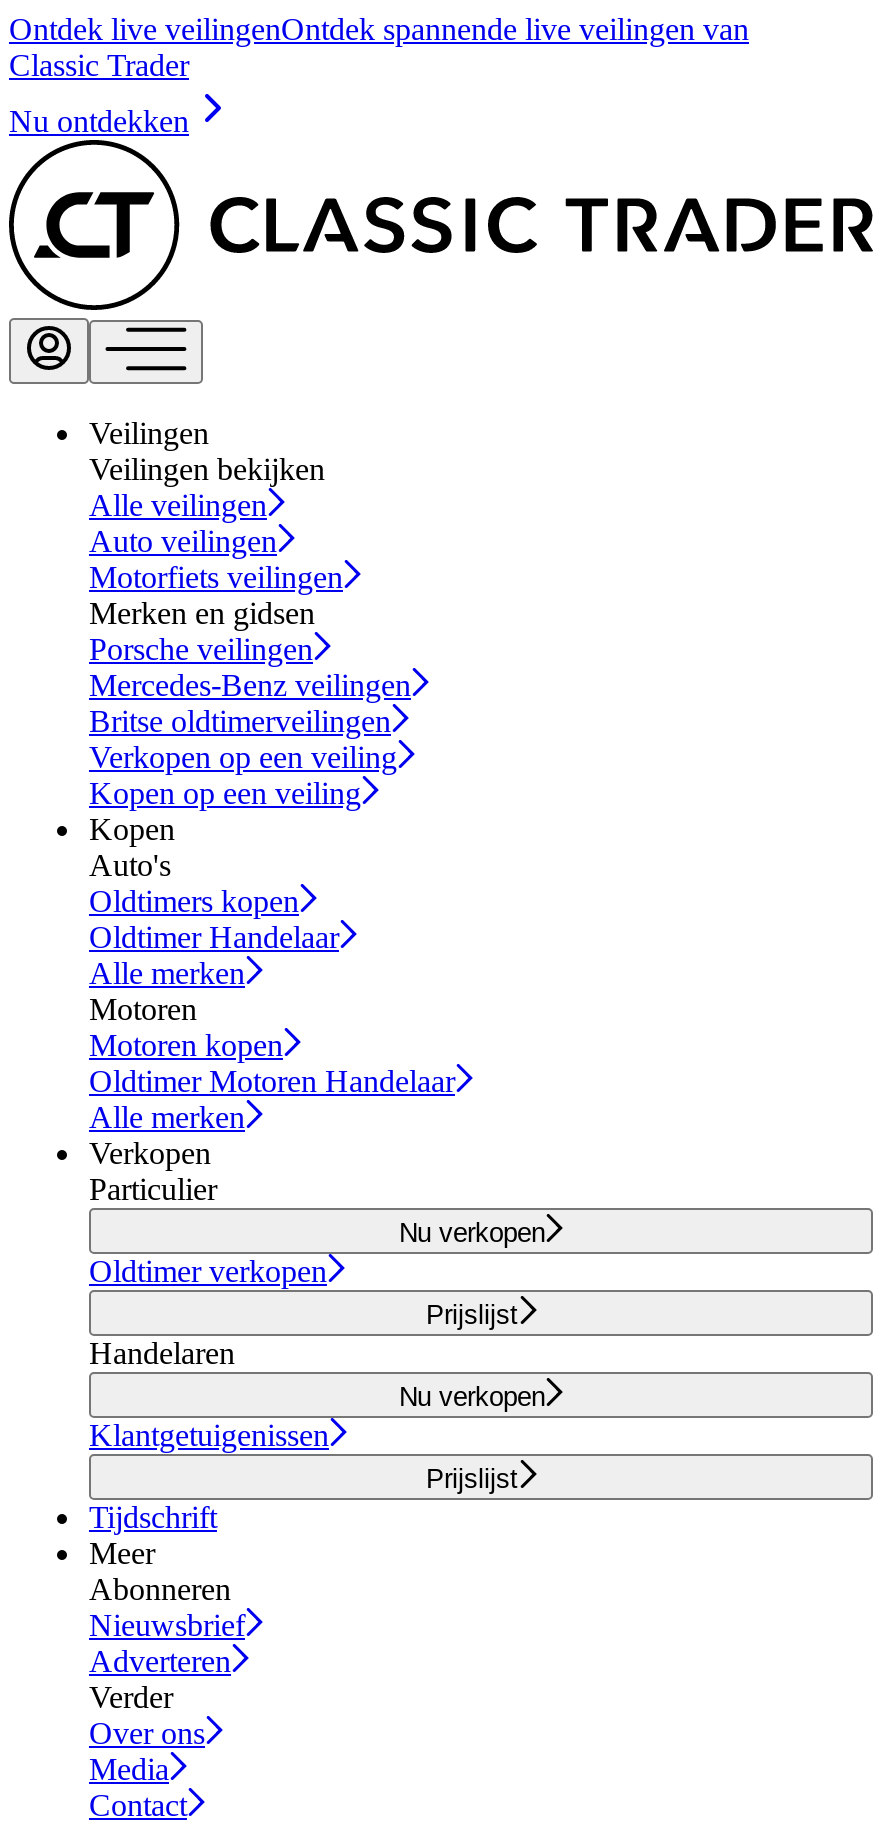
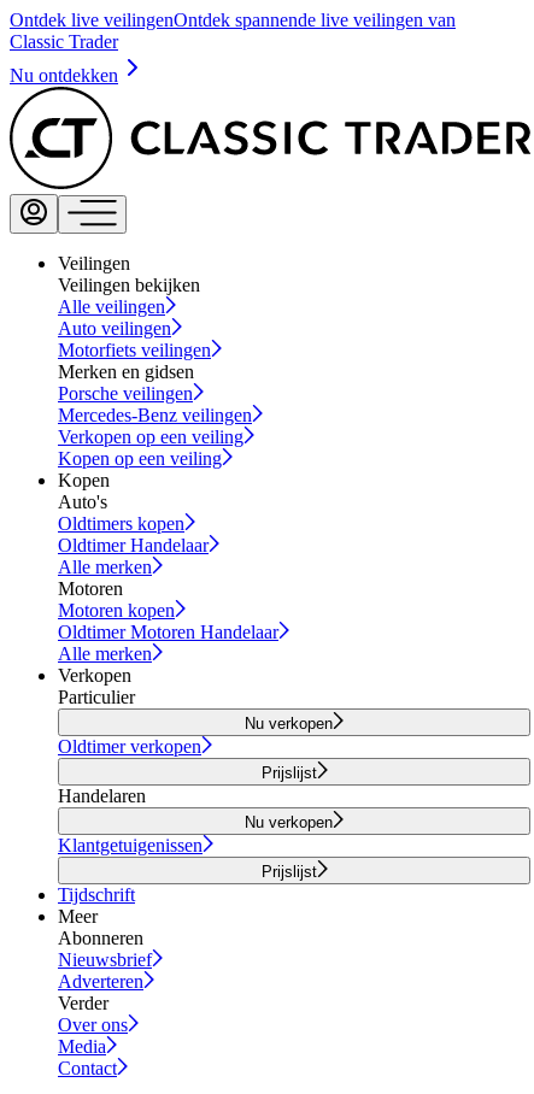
[89,704,391,738] Britse oldtimerveilingen -> none

